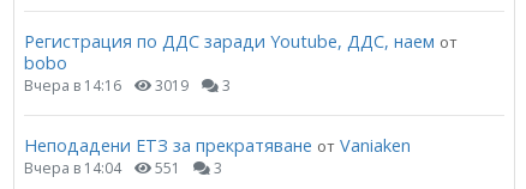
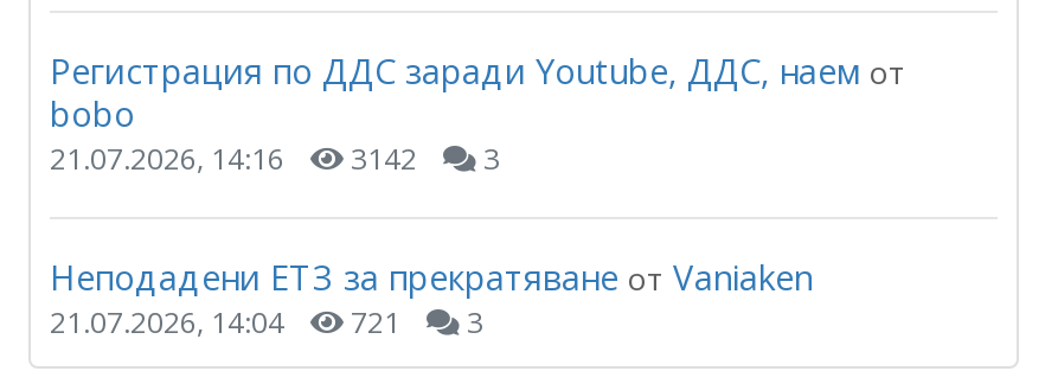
[24,76,189,96] Вчера в 14:16 | 3019 -> [50,139,417,179] 21.07.2026, 14:16 | 3142
[24,158,180,178] Вчера в 14:04 | 551 -> [50,303,400,343] 21.07.2026, 14:04 | 721

